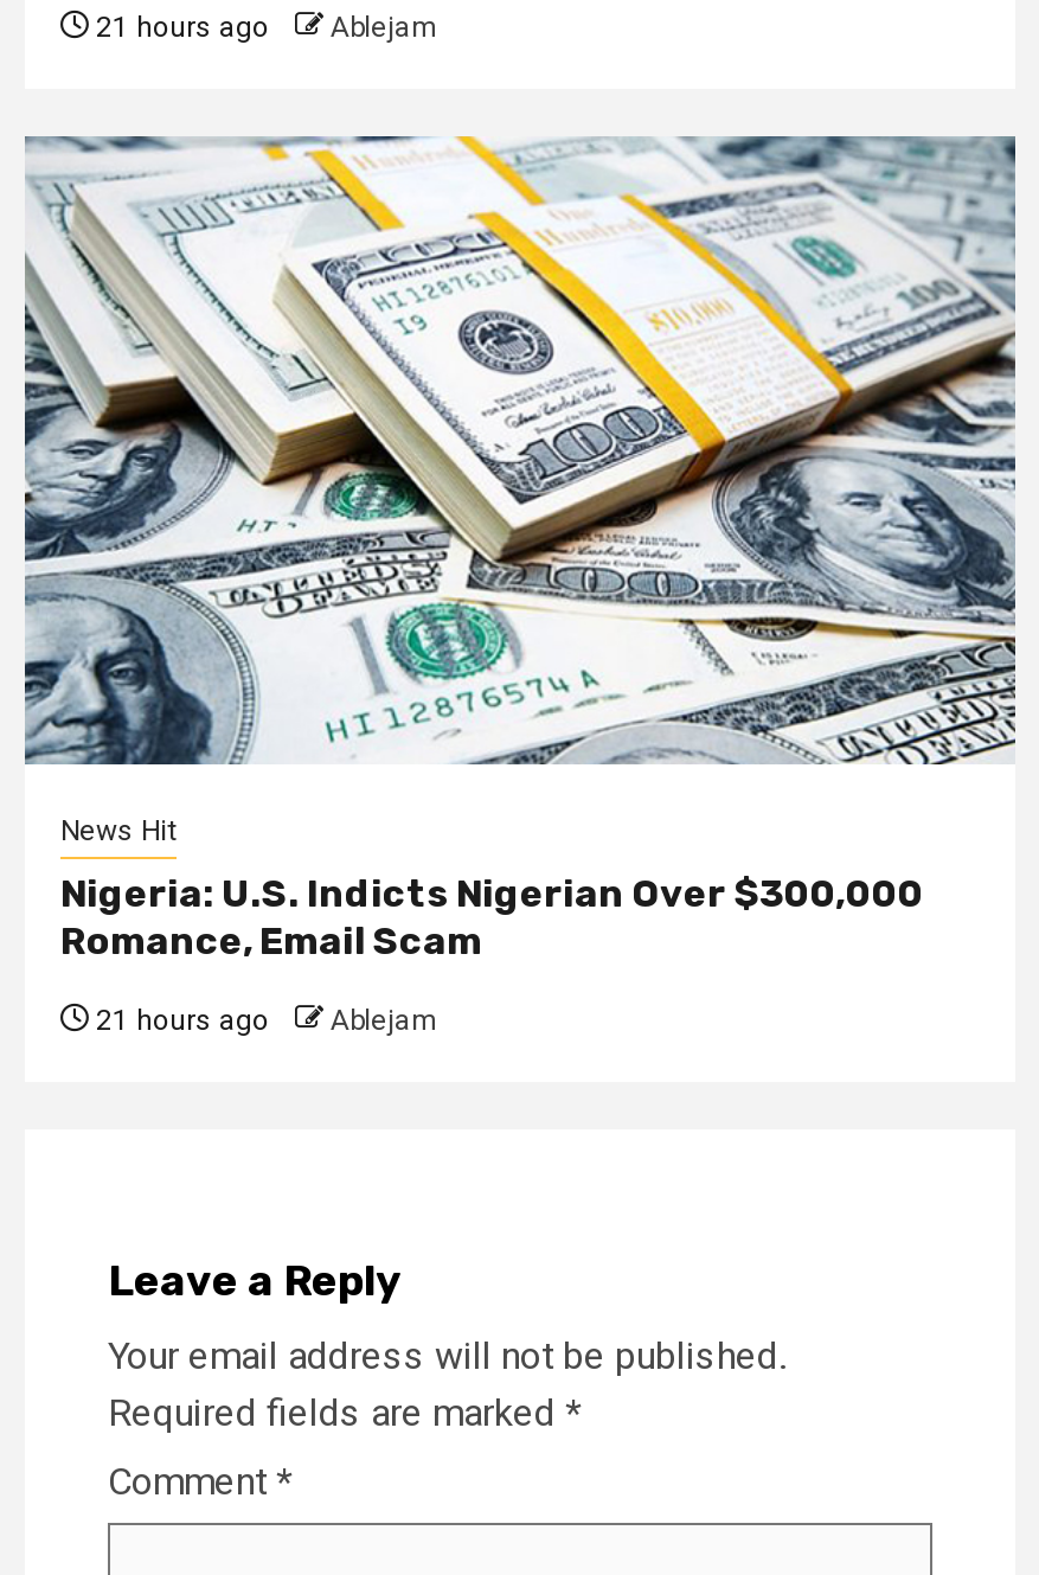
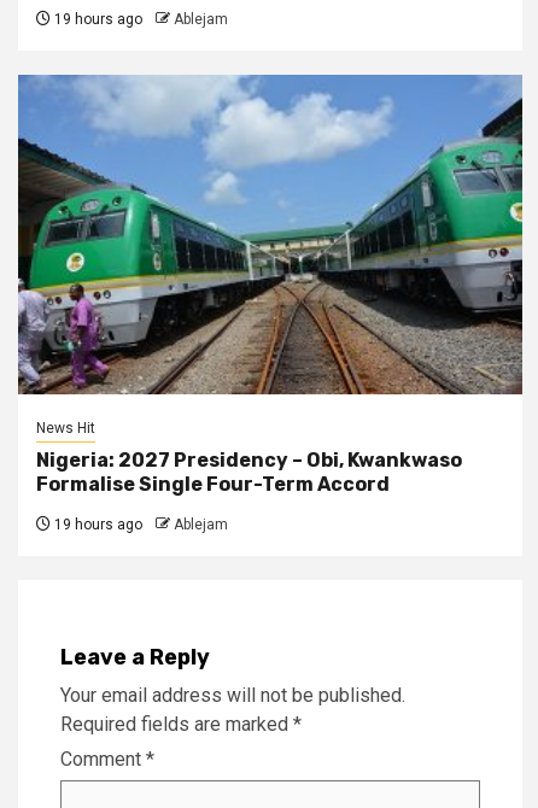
[89,10,437,44] 21 hours ago Ablejam -> [51,11,228,28] 19 hours ago Ablejam
[23,134,1018,767] [image] -> [17,74,524,396] [image]
[60,871,923,963] Nigeria: U.S. Indicts Nigerian Over $300,000 | Romance, Email Scam -> [36,449,462,496] Nigeria: 2027 Presidency – Obi, Kwankwaso | Formalise Single Four-Term Accord
[89,1004,437,1037] 21 hours ago Ablejam -> [51,516,228,533] 19 hours ago Ablejam

